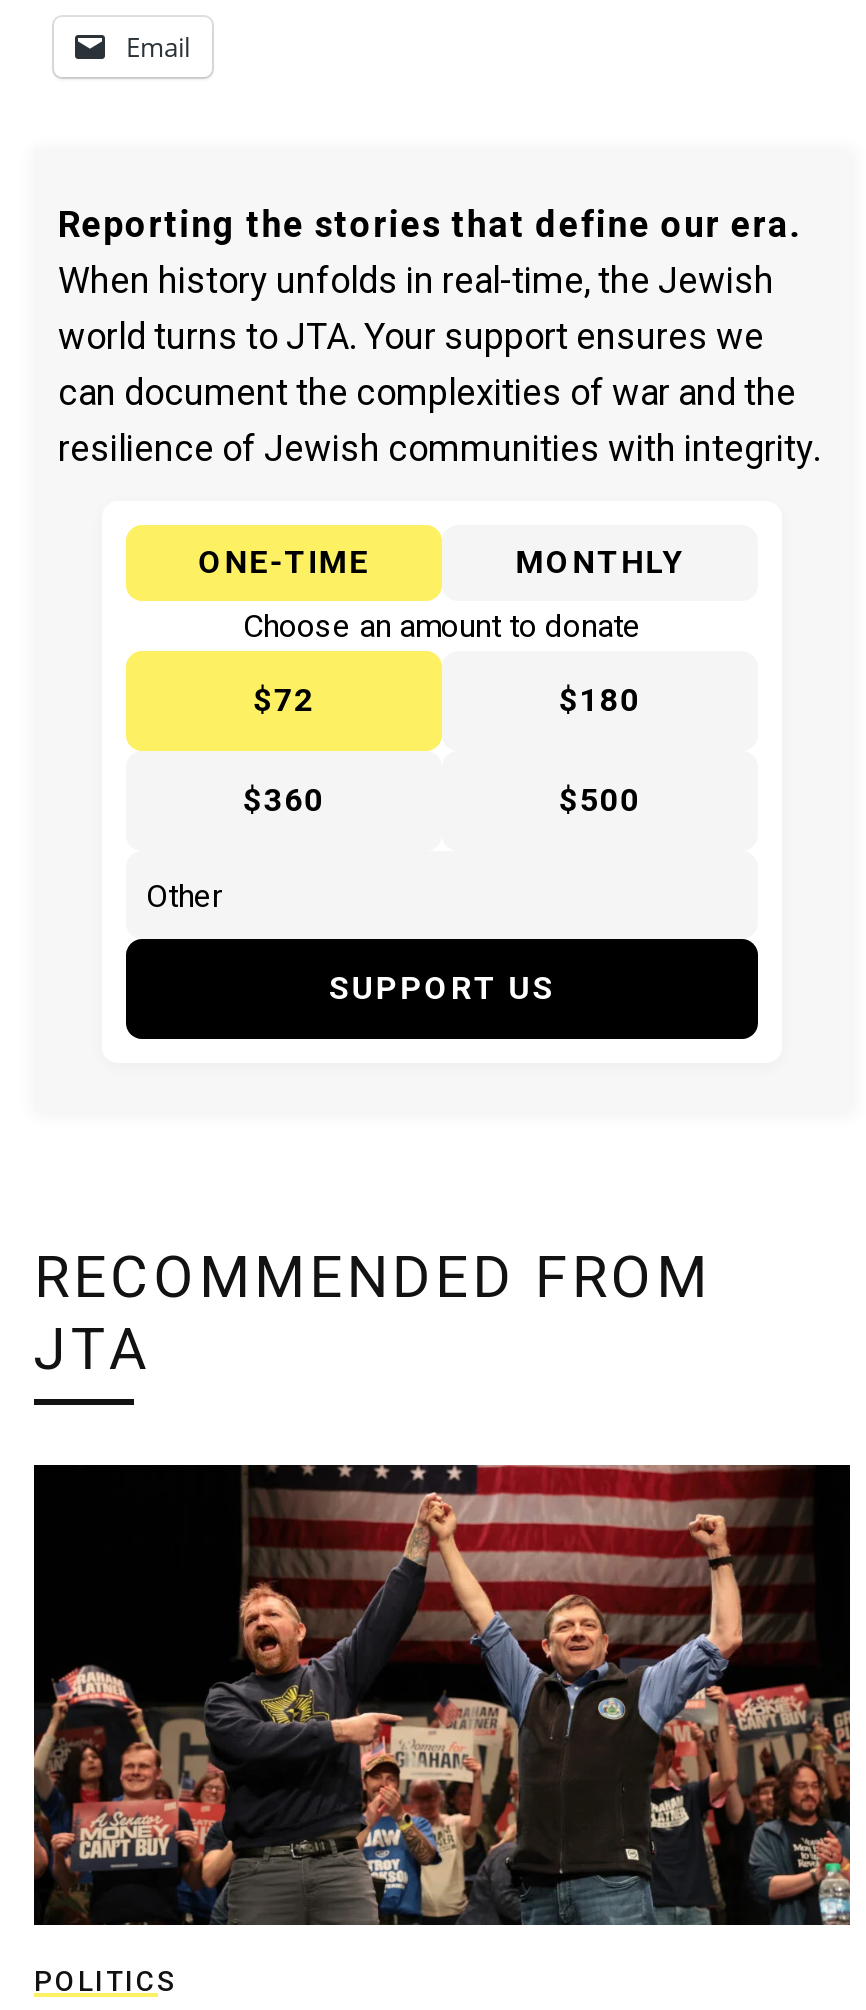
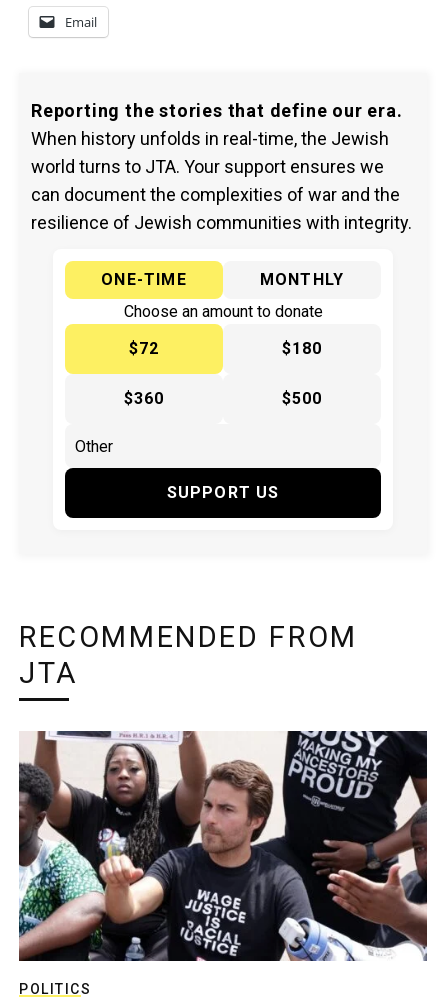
[32,1463,852,1927] [image] -> [18,730,428,962] [image]

